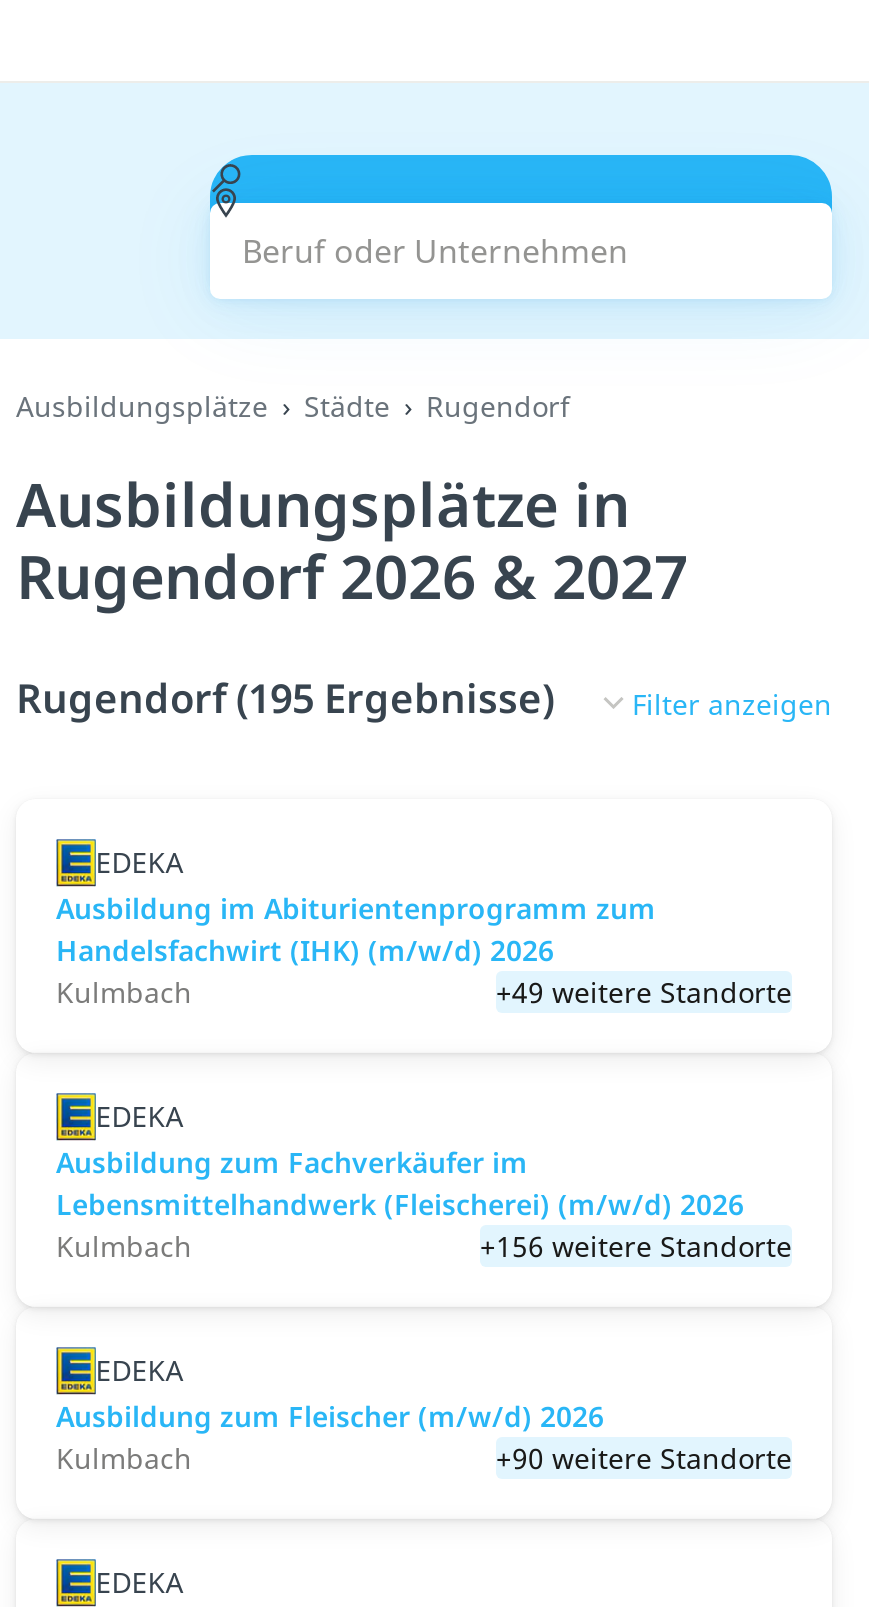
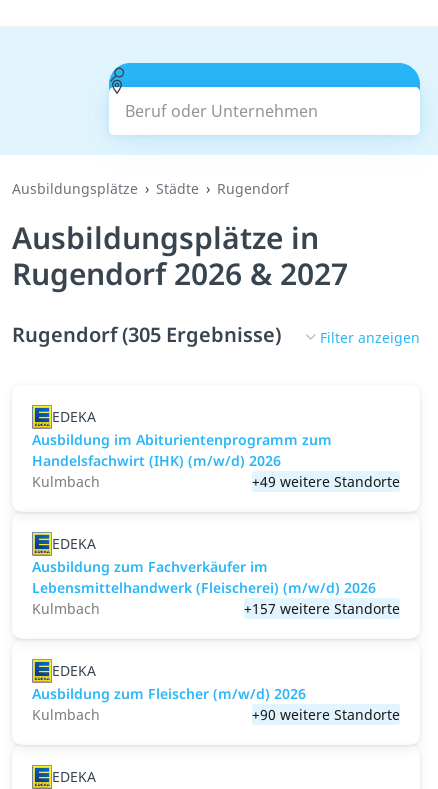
[16,671,554,725] Rugendorf (195 Ergebnisse) -> [12,321,281,348] Rugendorf (305 Ergebnisse)
[480,1227,792,1265] +156 weitere Standorte -> [244,599,400,618] +157 weitere Standorte

